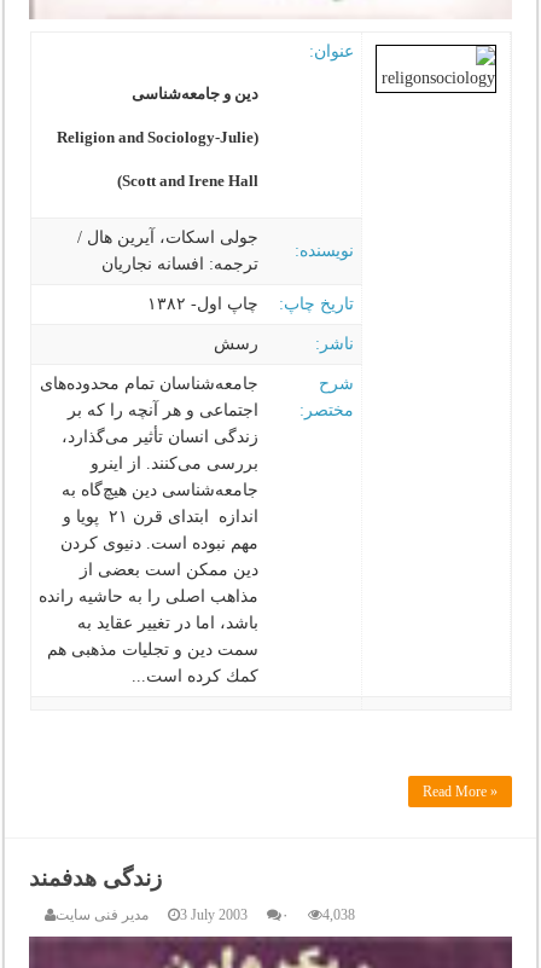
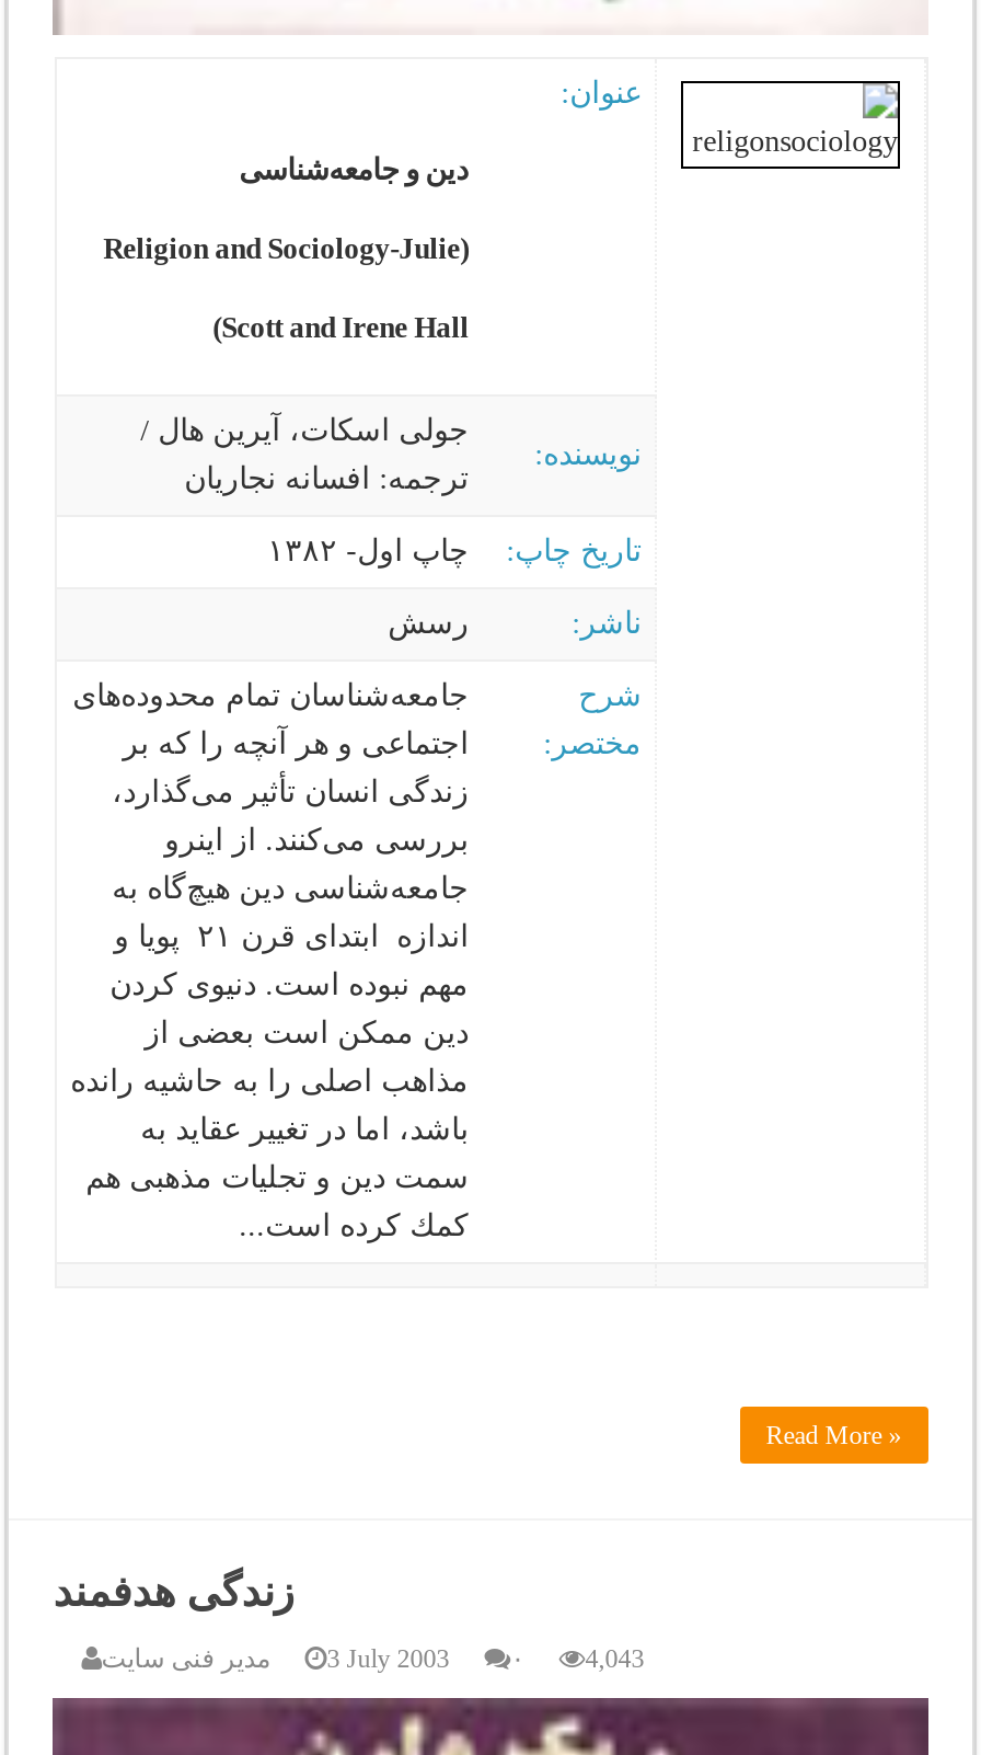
[323,906,355,923] 4,038 -> [585,1643,644,1674] 4,043

